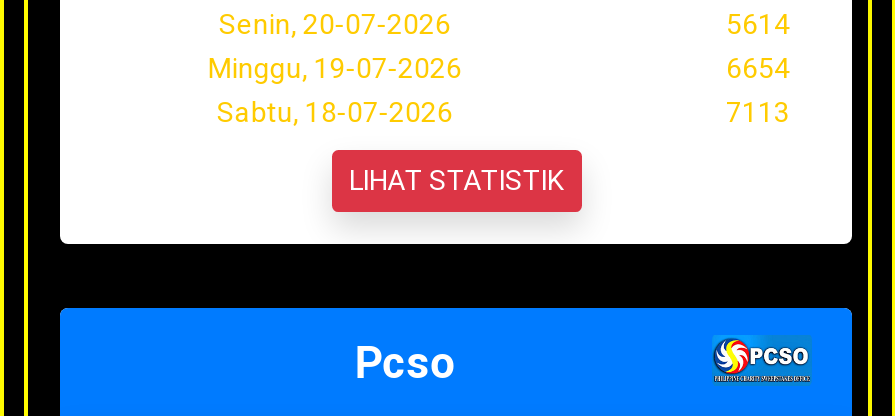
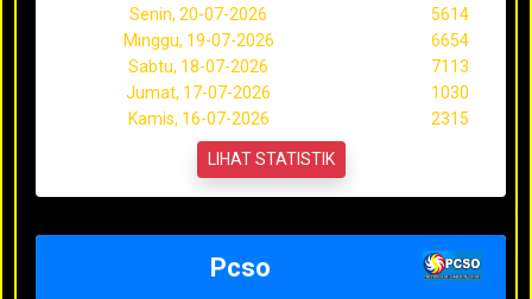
none -> [126,83,469,128] Jumat, 17-07-2026 | 1030 | Kamis, 16-07-2026 | 2315

